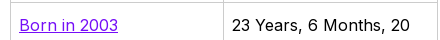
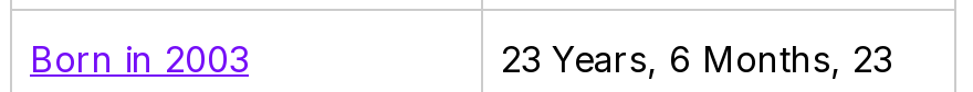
[232,15,410,35] 23 Years, 6 Months, 20 -> [501,38,892,81] 23 Years, 6 Months, 23

